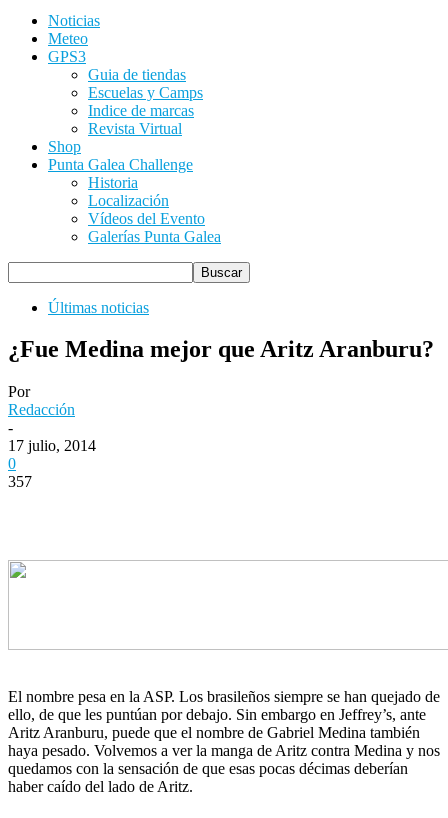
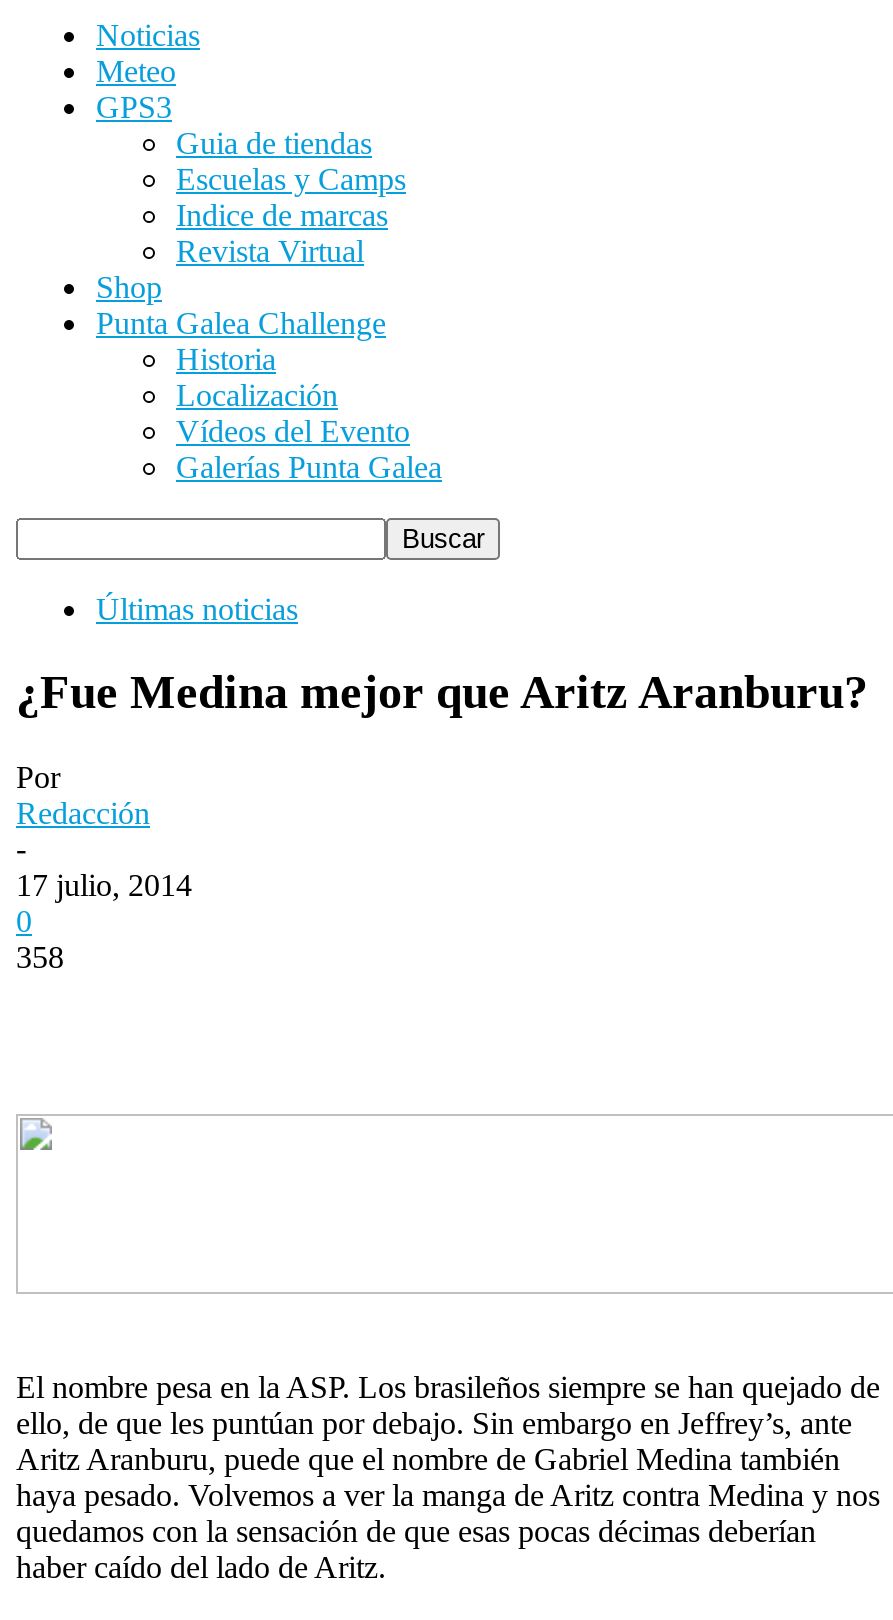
[8,473,32,490] 357 -> [16,941,64,975] 358

